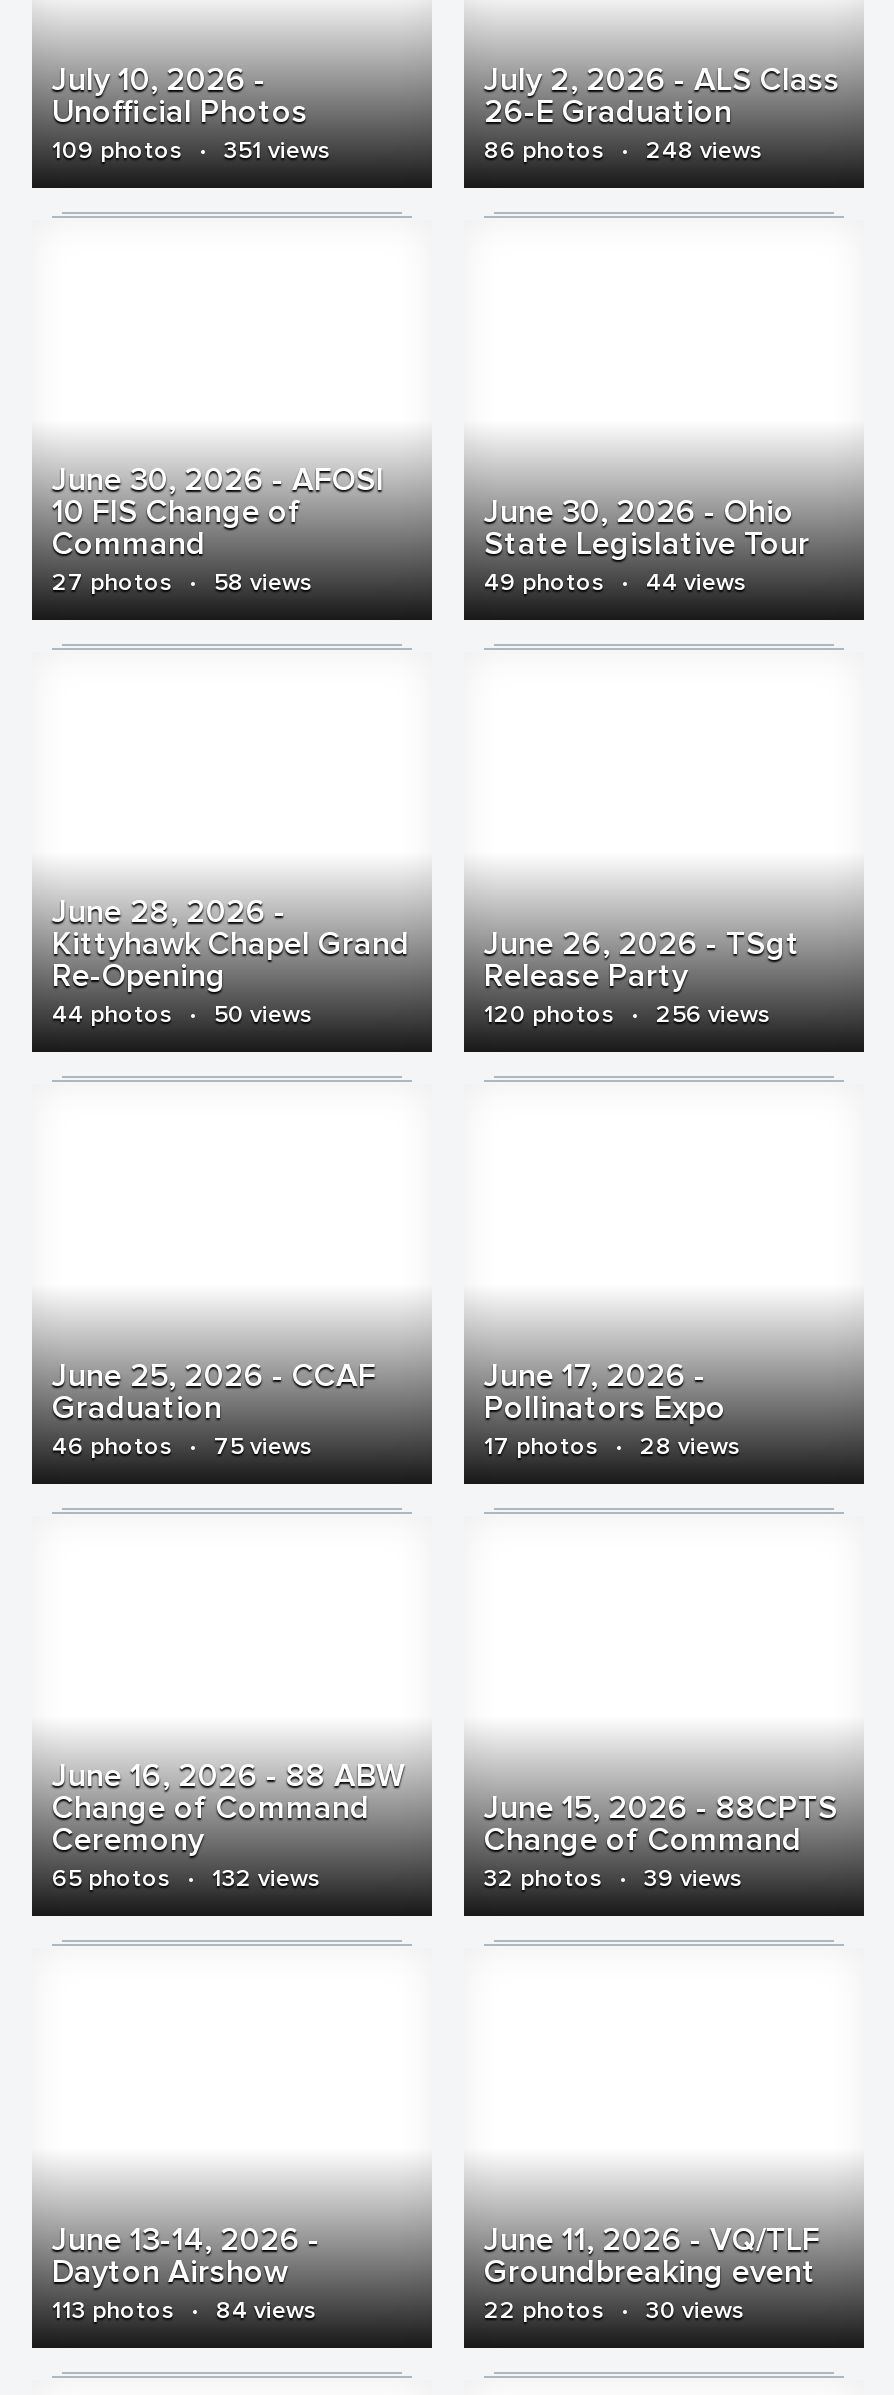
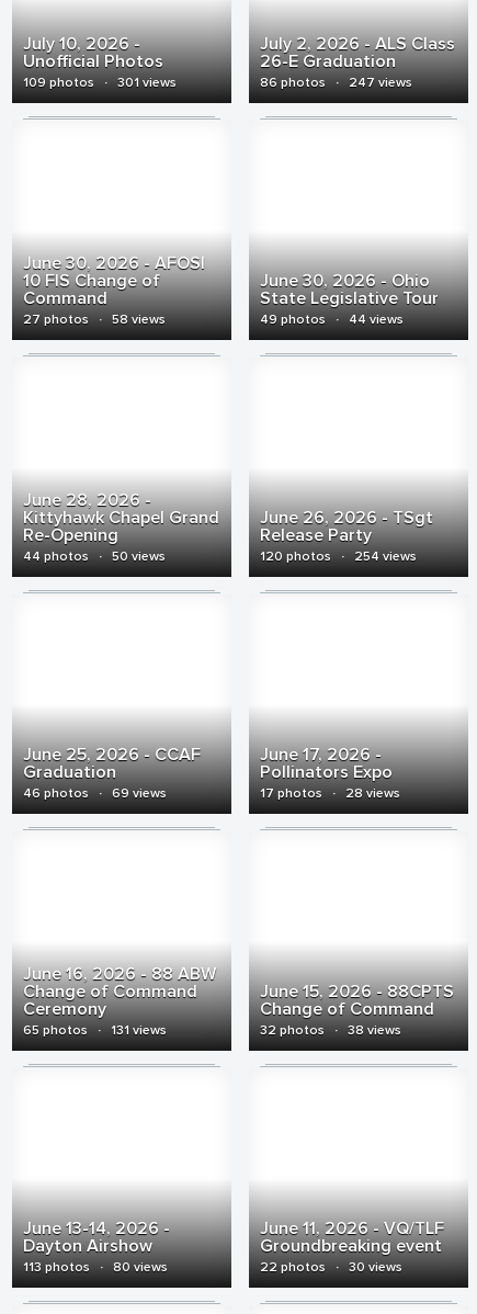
[52,136,330,166] 109 photos · 351 views -> [23,75,177,91] 109 photos · 301 views
[484,136,762,166] 86 photos · 248 views -> [260,75,412,91] 86 photos · 247 views
[484,1000,770,1030] 120 photos · 256 views -> [260,548,417,565] 120 photos · 254 views
[52,1432,312,1462] 46 photos · 75 views -> [23,785,167,802] 46 photos · 69 views
[52,1864,320,1894] 65 photos · 132 views -> [23,1022,167,1039] 65 photos · 131 views
[484,1864,742,1894] 32 photos · 39 views -> [260,1022,401,1039] 32 photos · 38 views
[52,2296,316,2326] 113 photos · 84 views -> [23,1259,168,1276] 113 photos · 80 views

